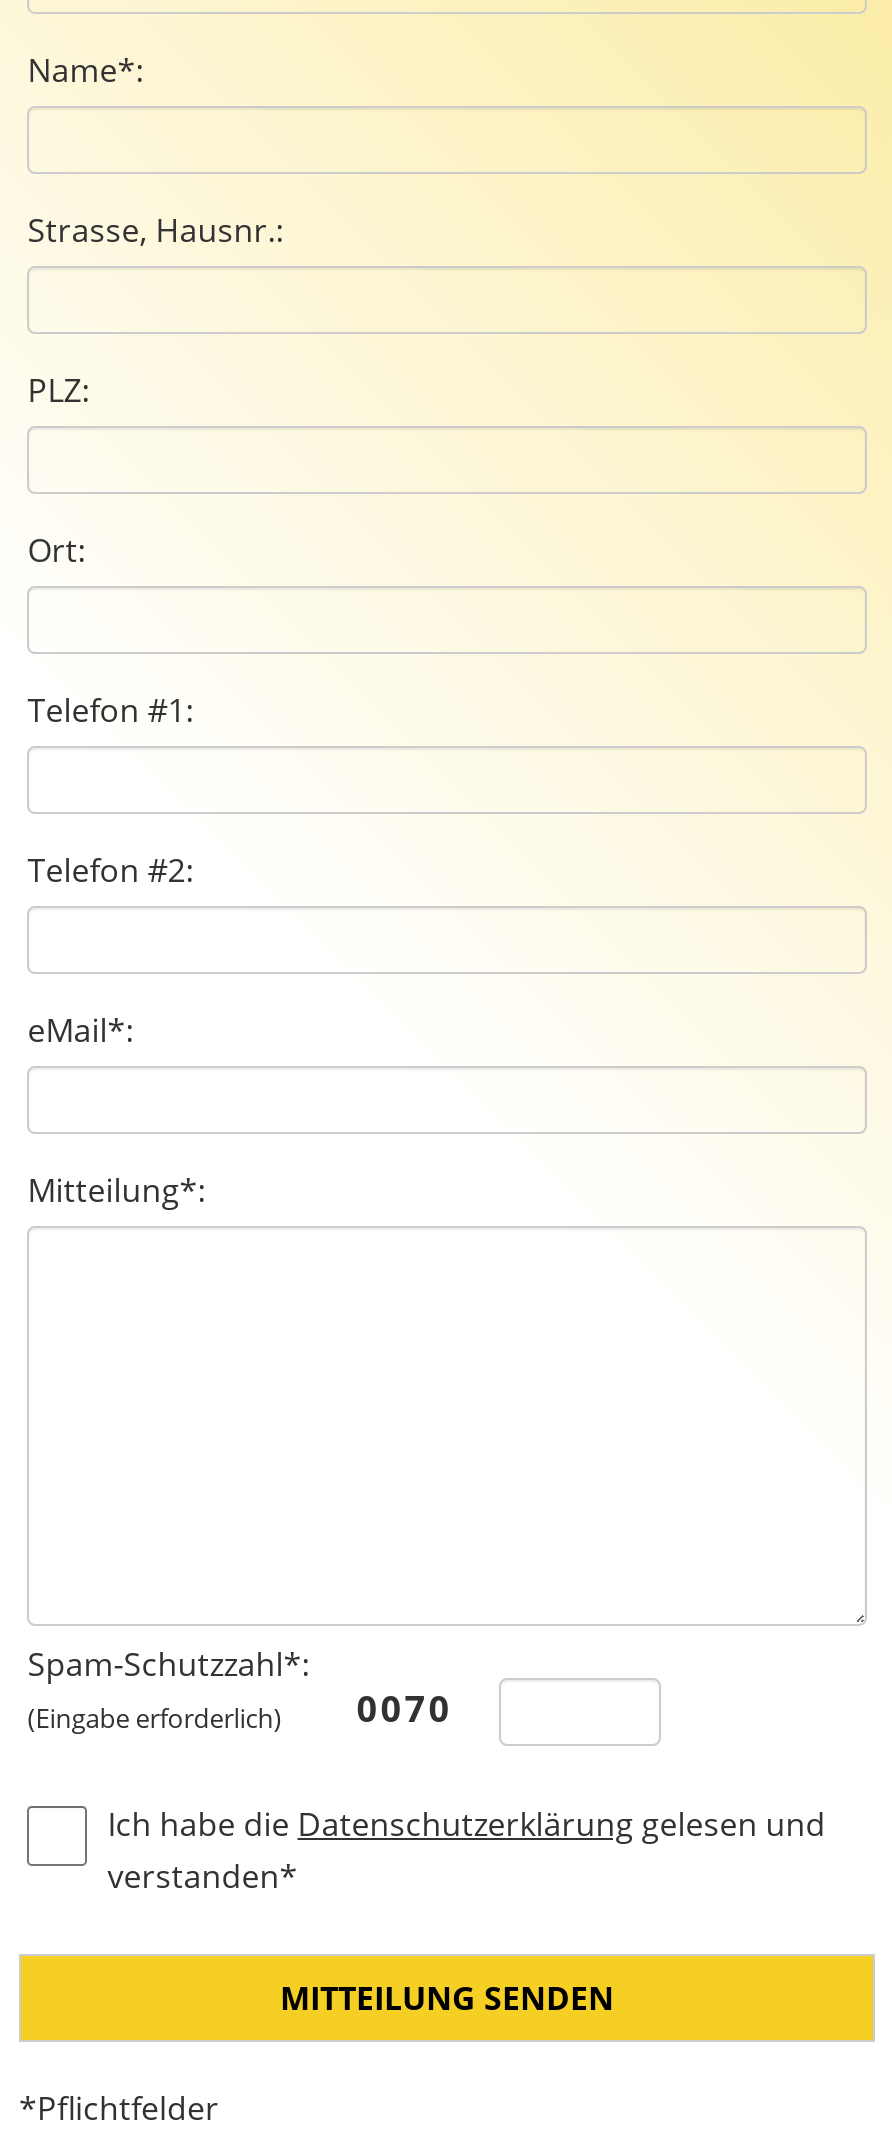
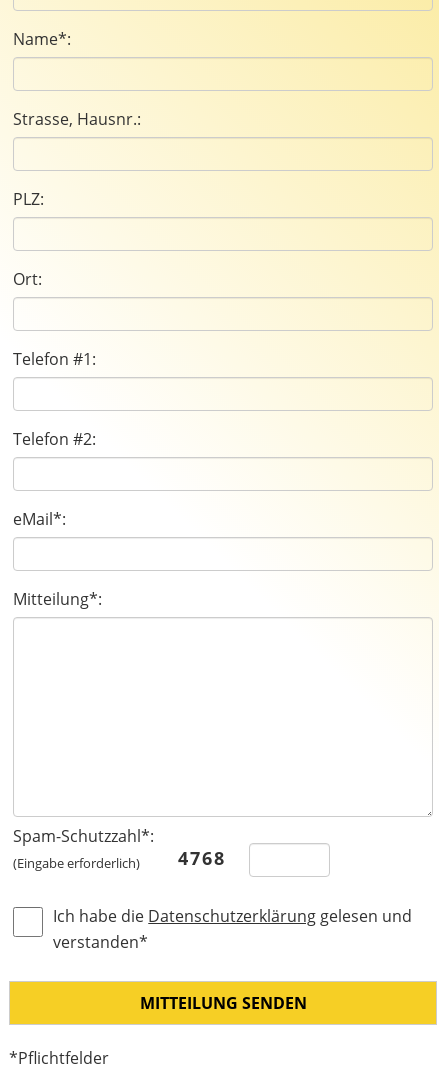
[357,1684,453,1732] 0070 -> [178,846,226,870] 4768

